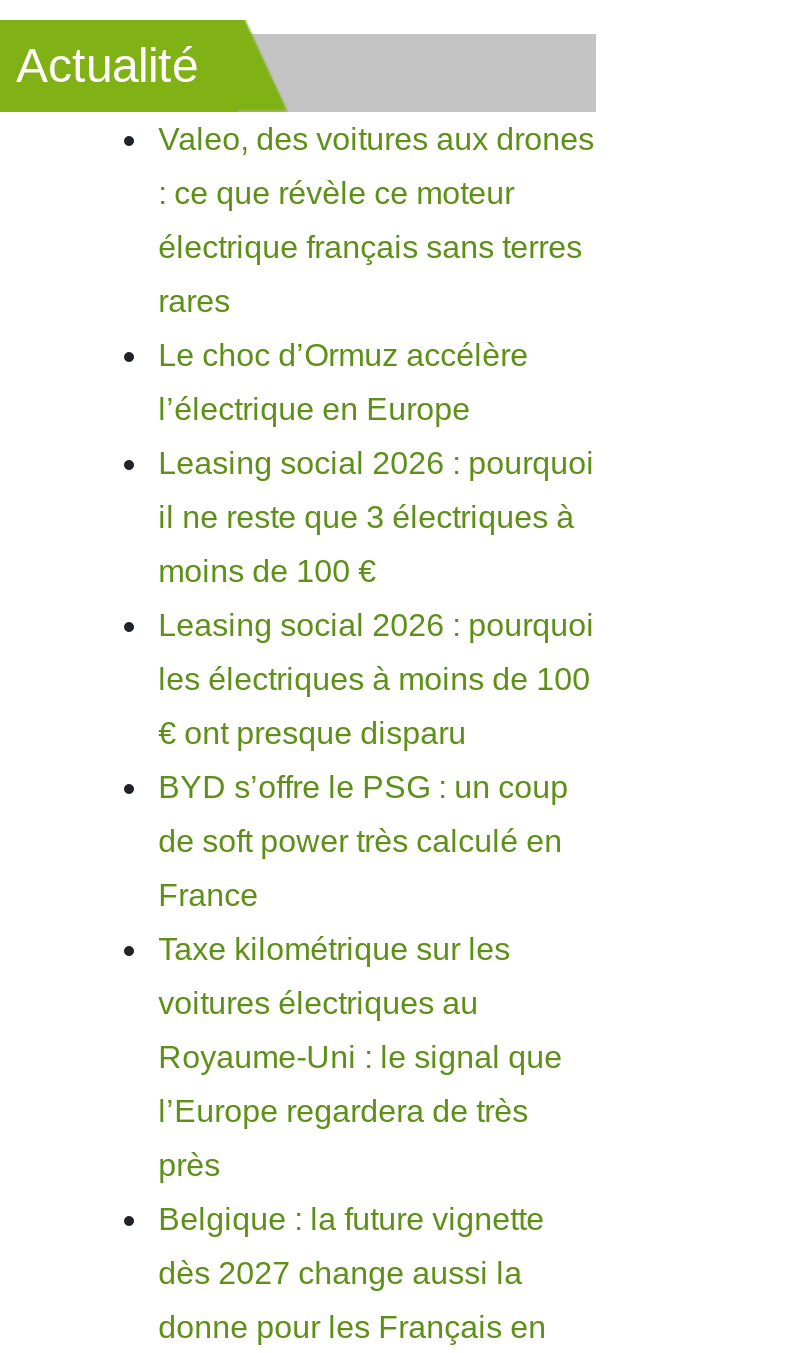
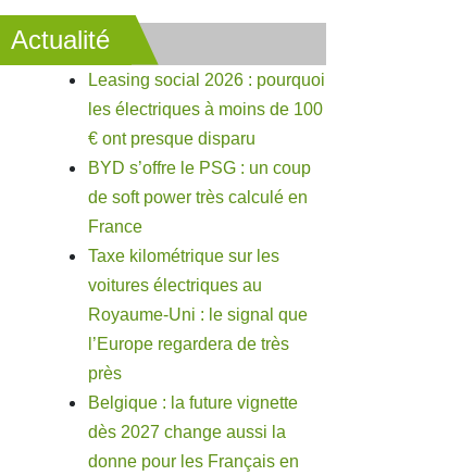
[158,122,594,588] Valeo, des voitures aux drones | : ce que révèle ce moteur | électrique français sans terres | rares | Le choc d’Ormuz accélère | l’électrique en Europe | Leasing social 2026 : pourquoi | il ne reste que 3 électriques à | moins de 100 € -> none

